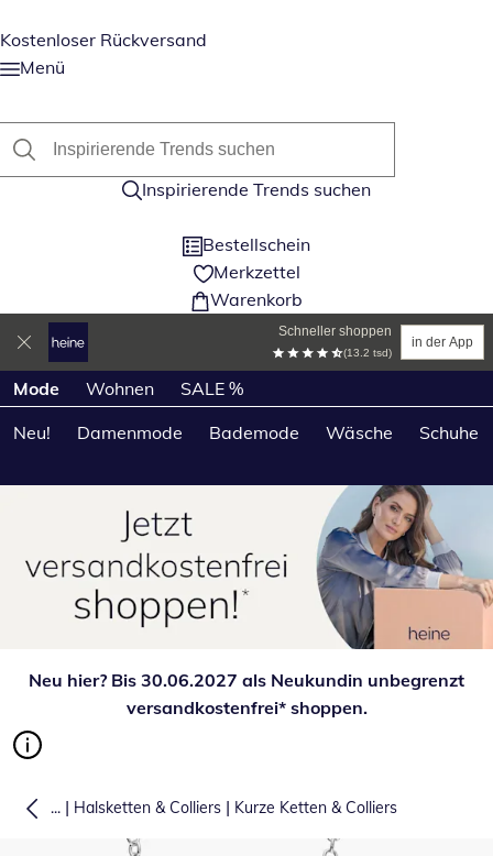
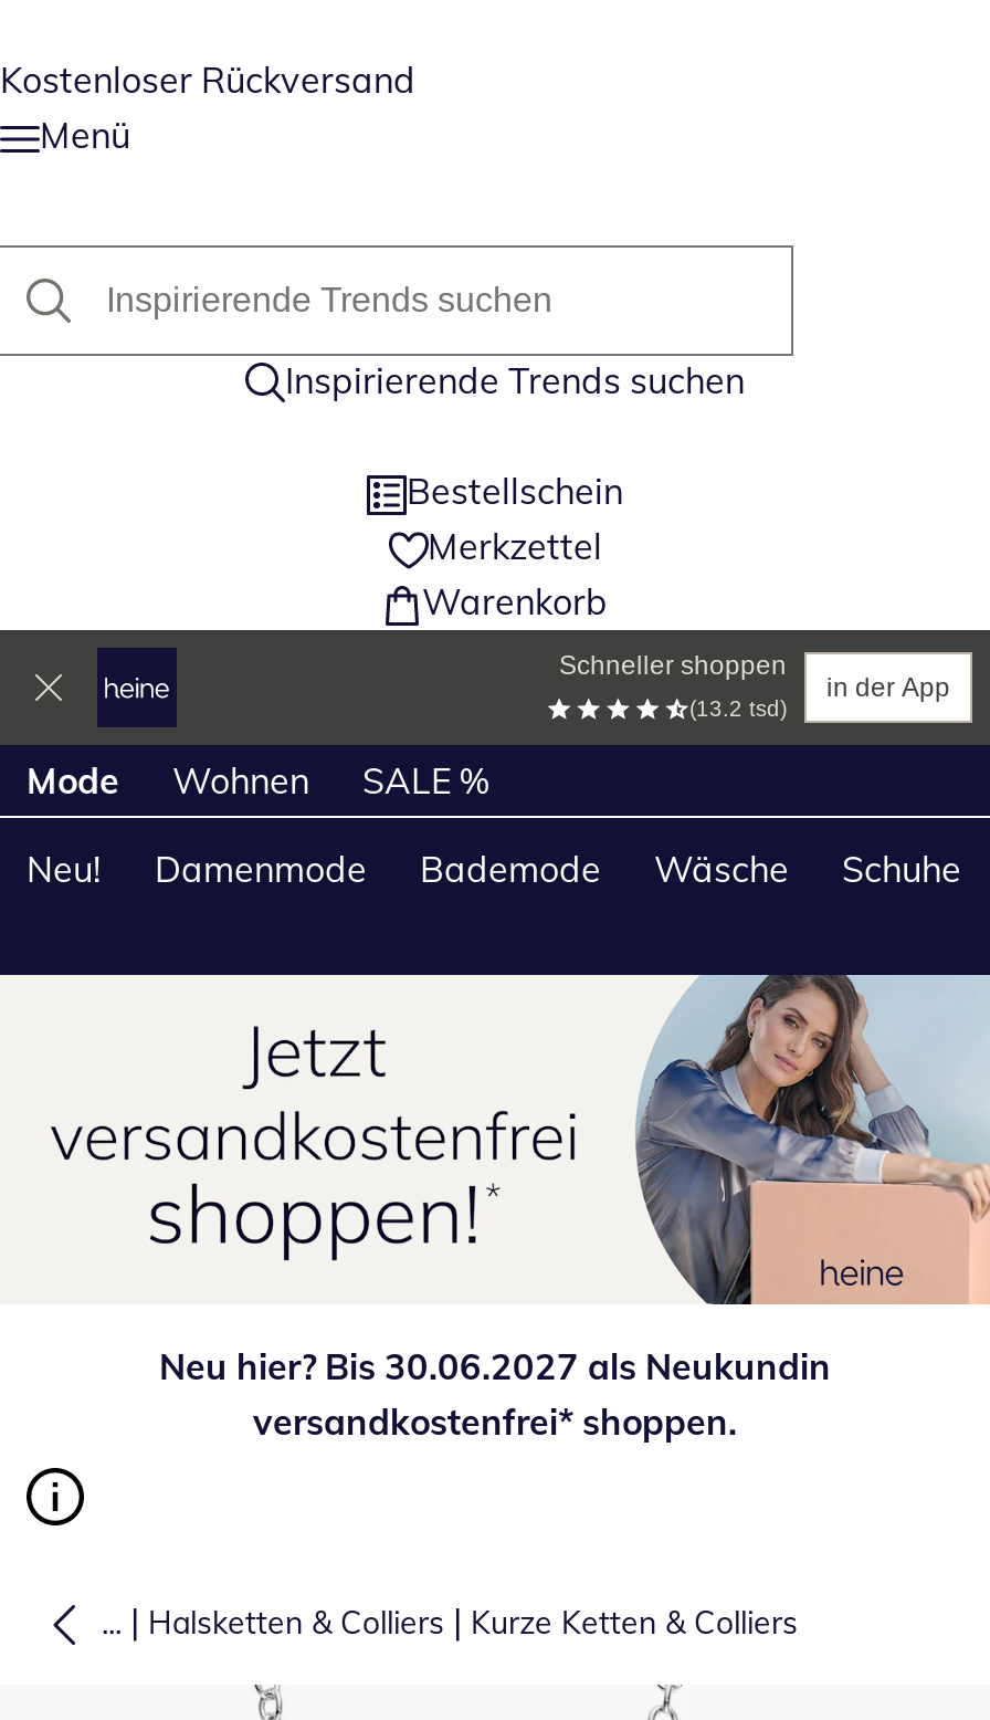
[29,669,464,691] Neu hier? Bis 30.06.2027 als Neukundin unbegrenzt -> [159,1345,831,1389] Neu hier? Bis 30.06.2027 als Neukundin

